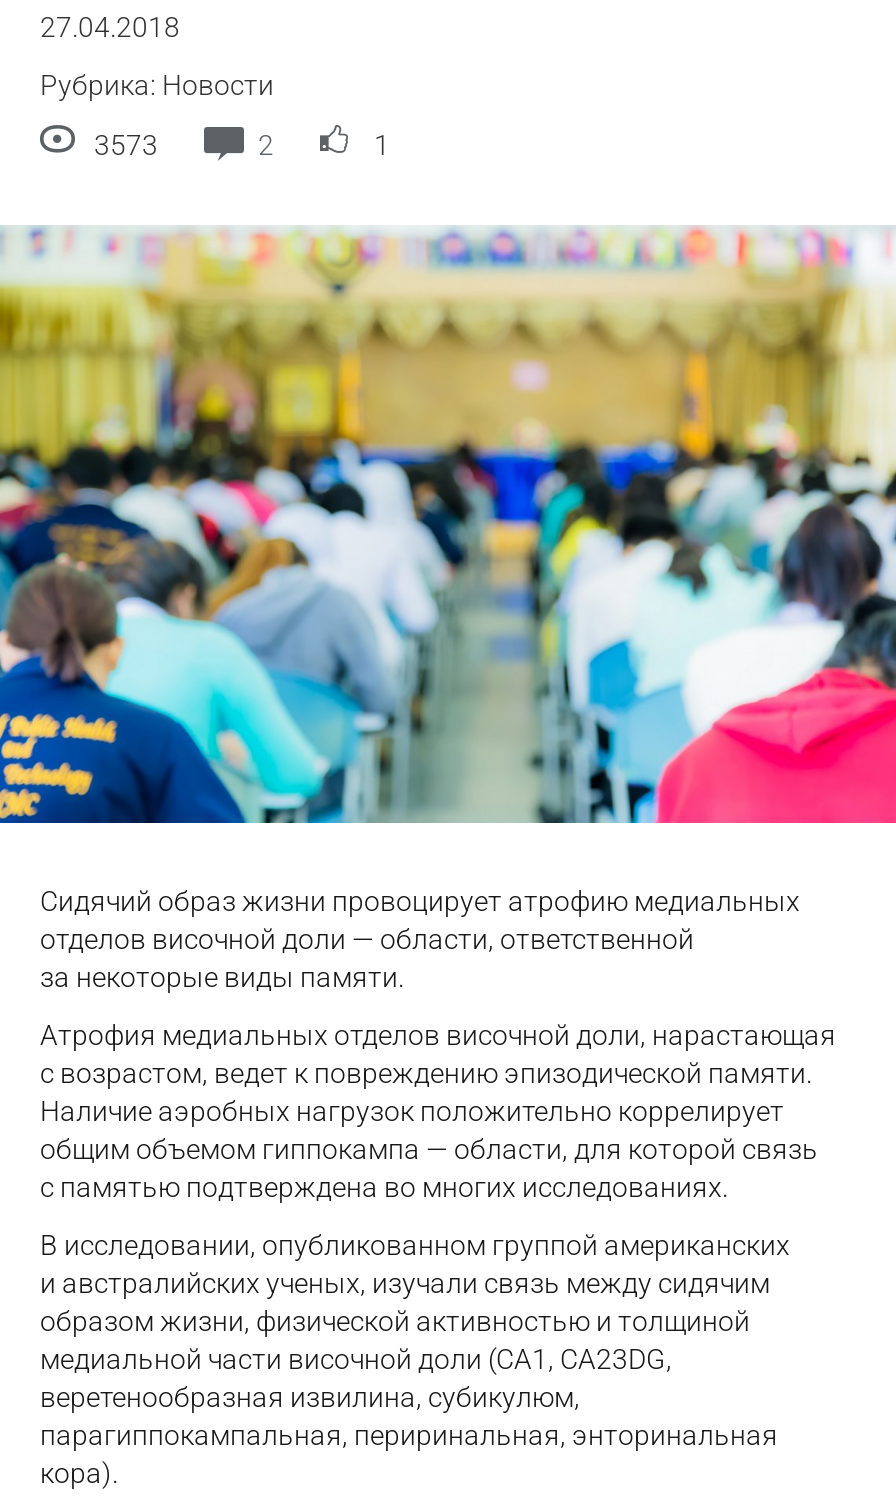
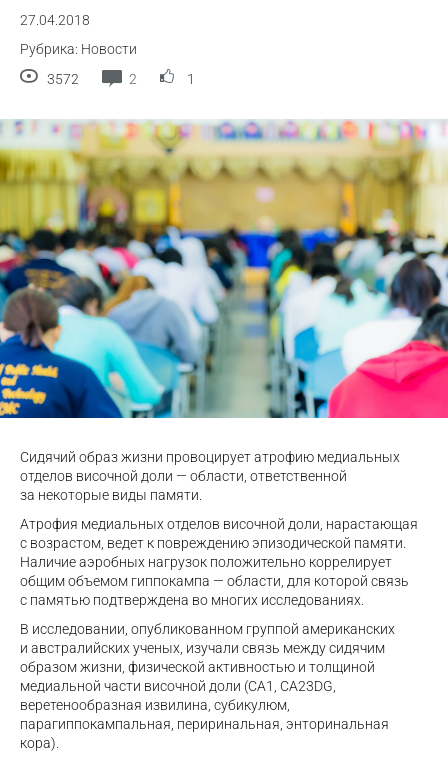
[94,130,158,162] 3573 -> [47,71,79,87] 3572

